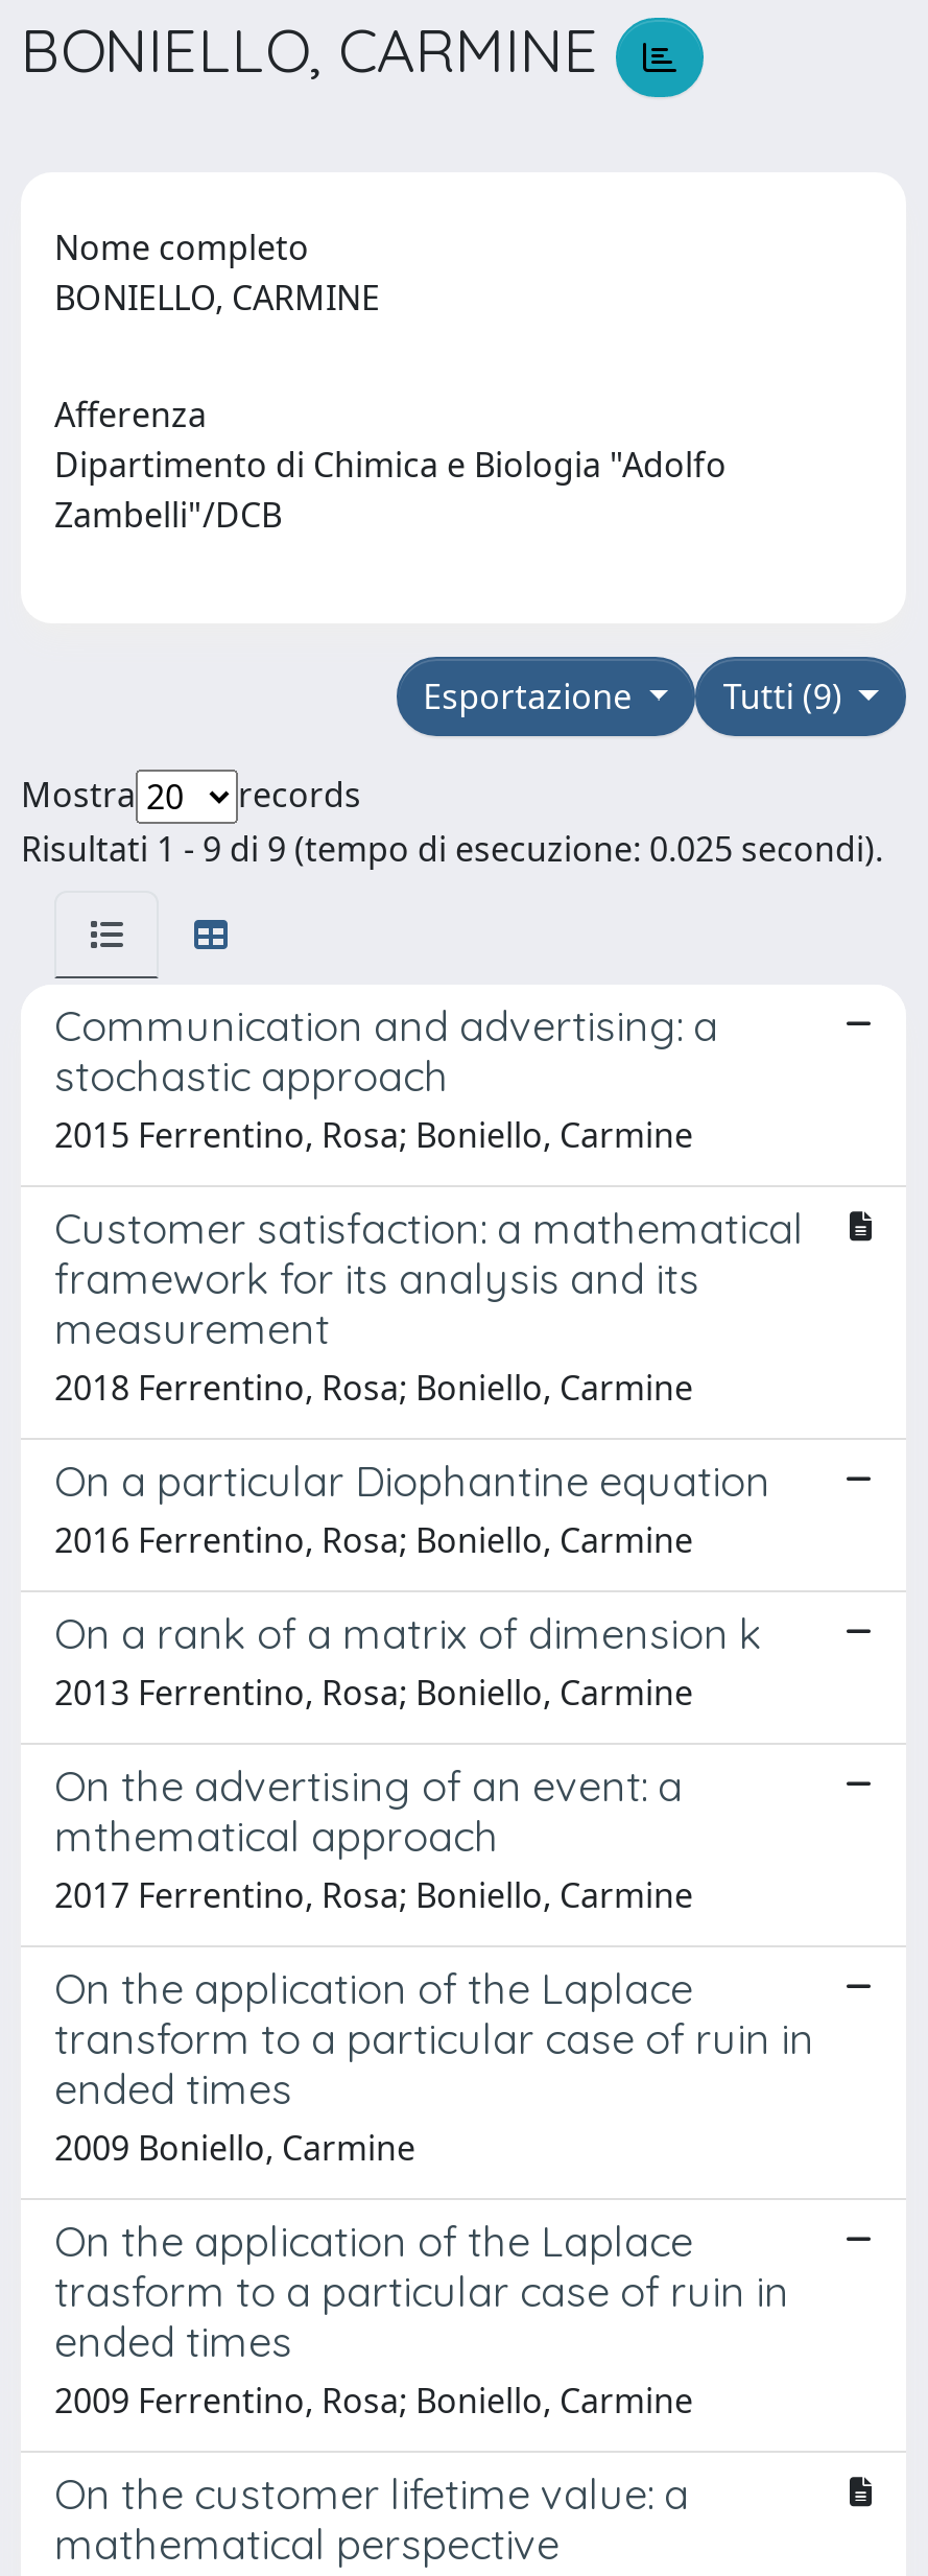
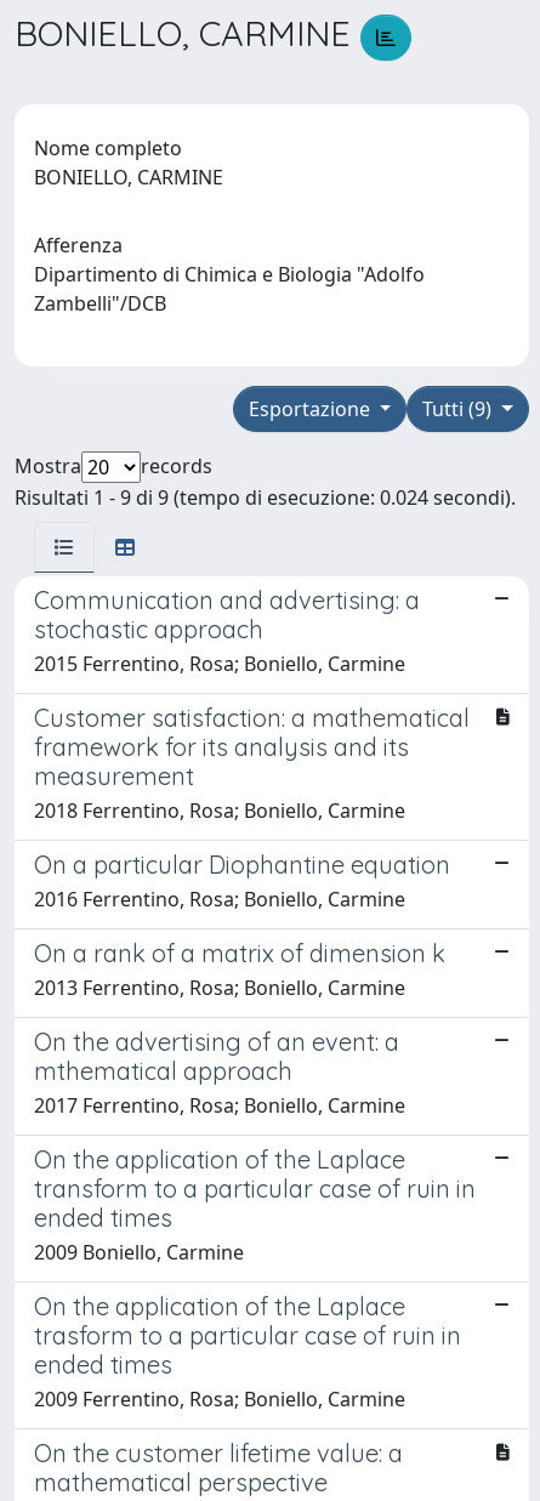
[21,826,883,871] Risultati 1 - 9 di 9 (tempo di esecuzione: 0.025 secondi). -> [15,484,516,511] Risultati 1 - 9 di 9 (tempo di esecuzione: 0.024 secondi).

